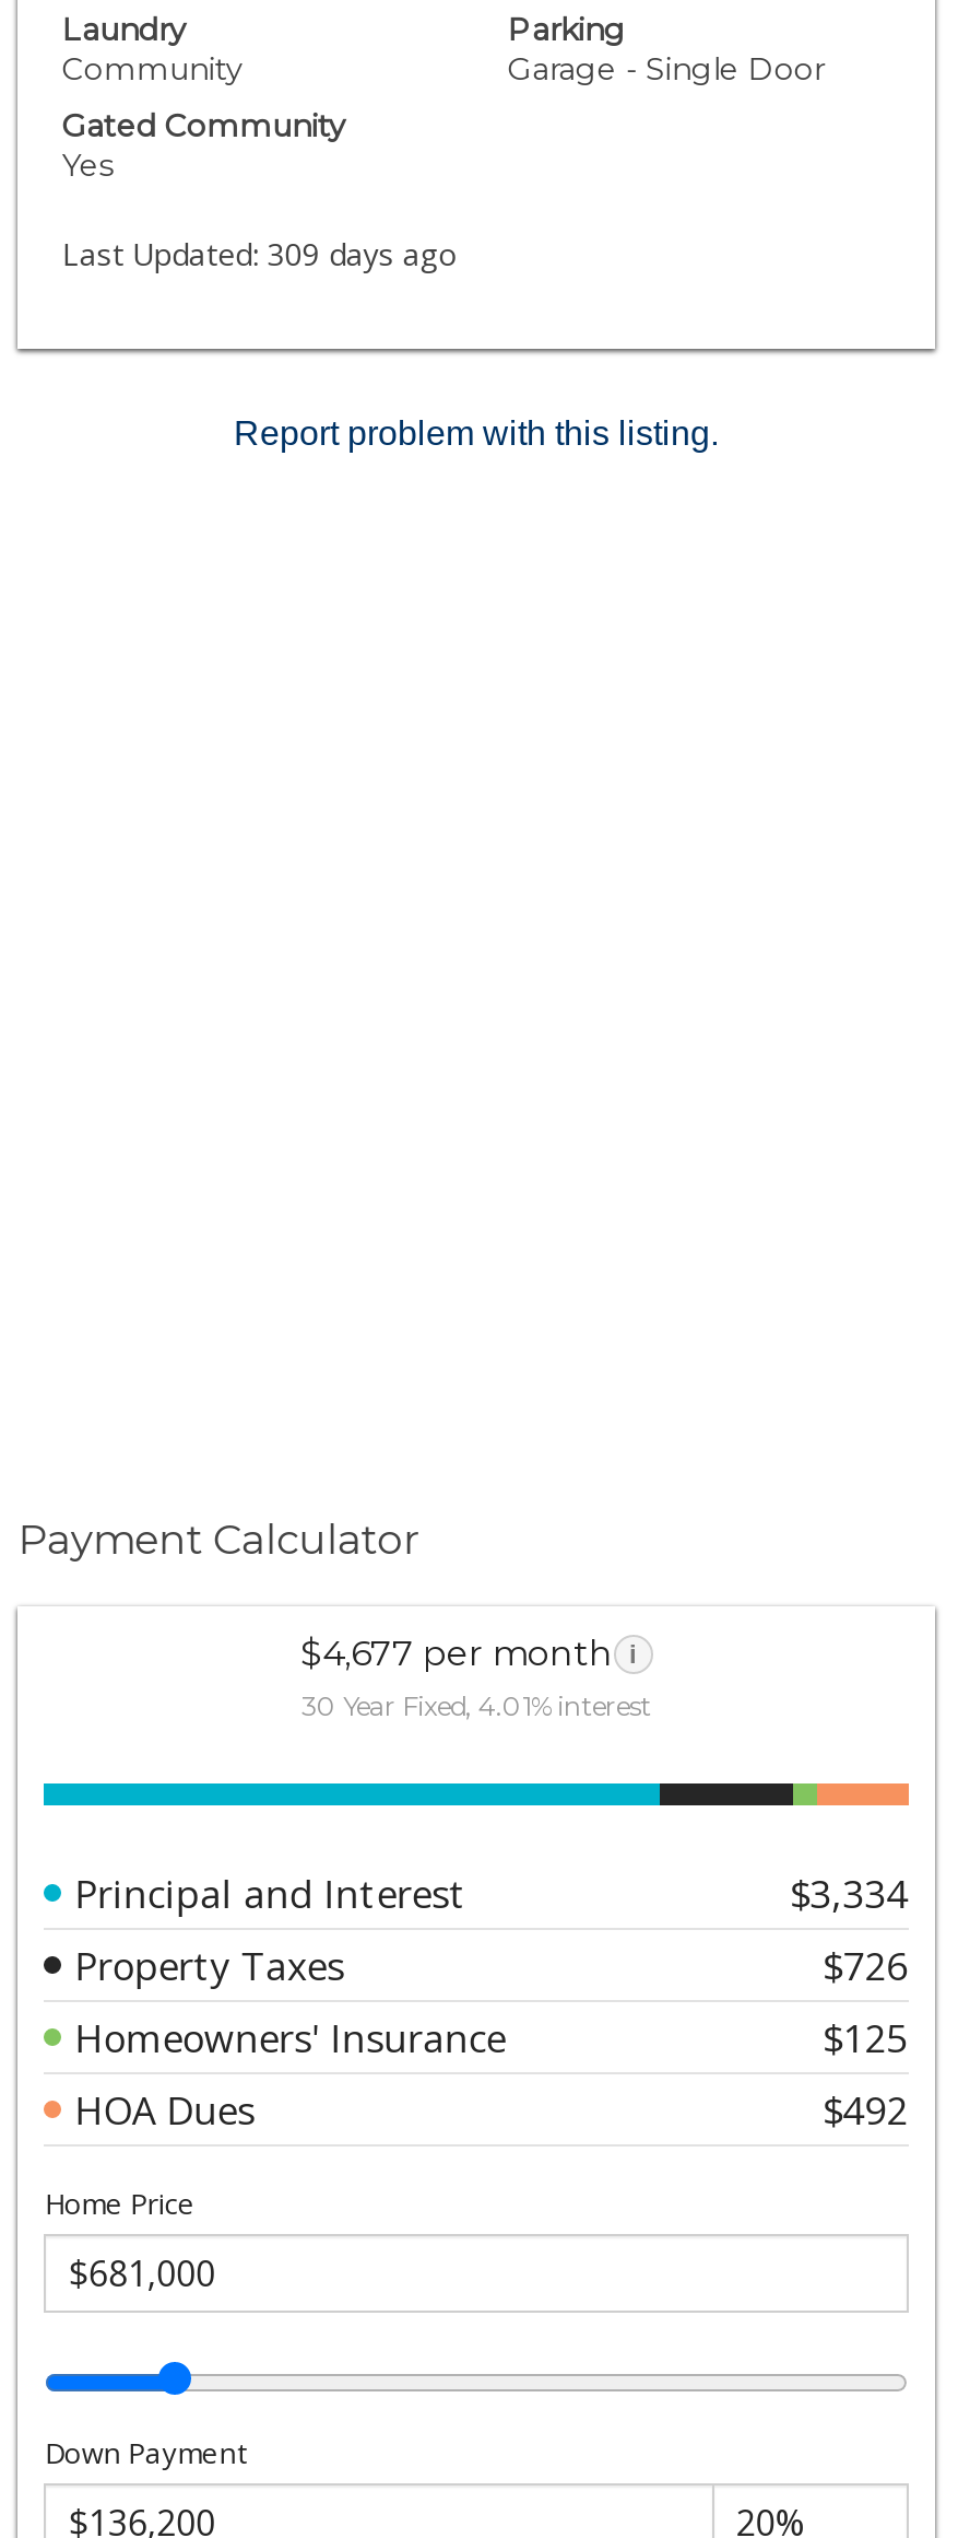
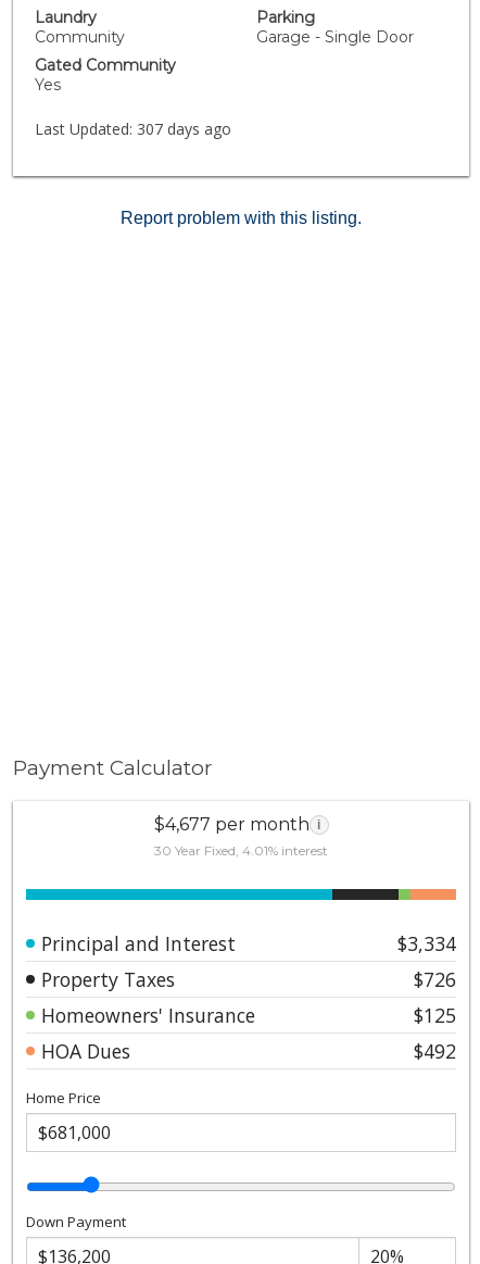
[62,232,457,274] Last Updated: 309 days ago -> [35,118,232,139] Last Updated: 307 days ago

